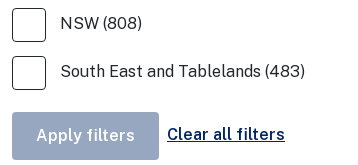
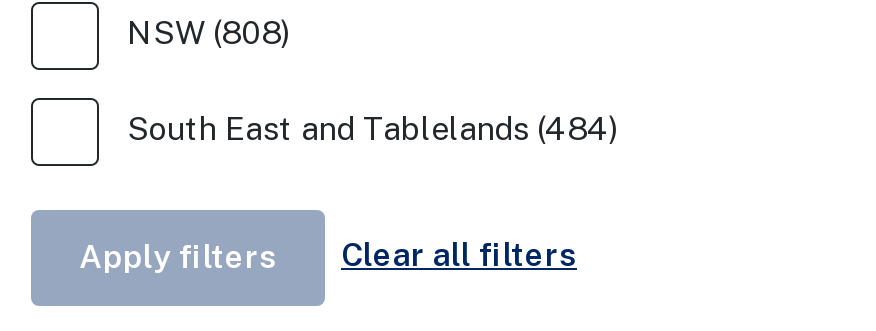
[60,62,305,81] South East and Tablelands (483) -> [127,110,619,148] South East and Tablelands (484)

